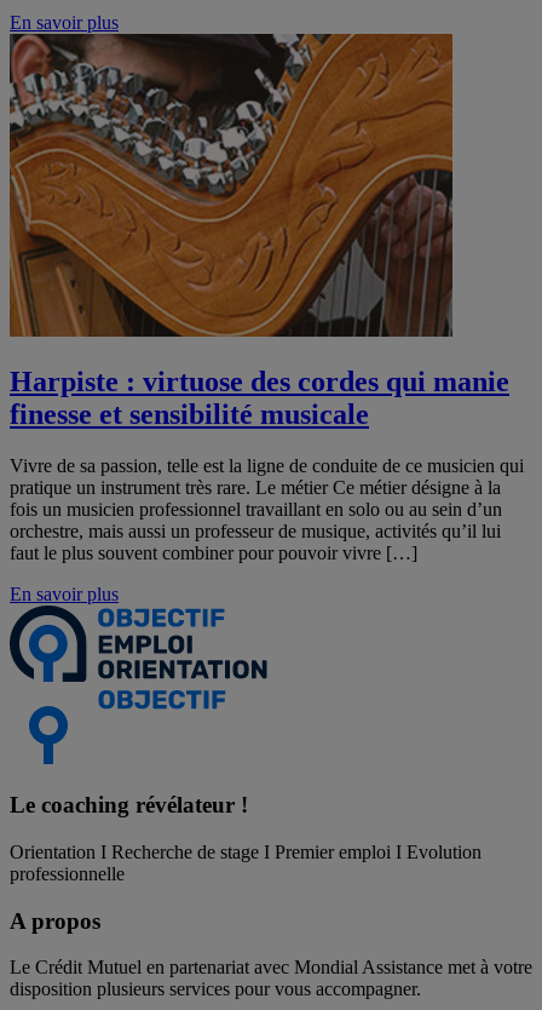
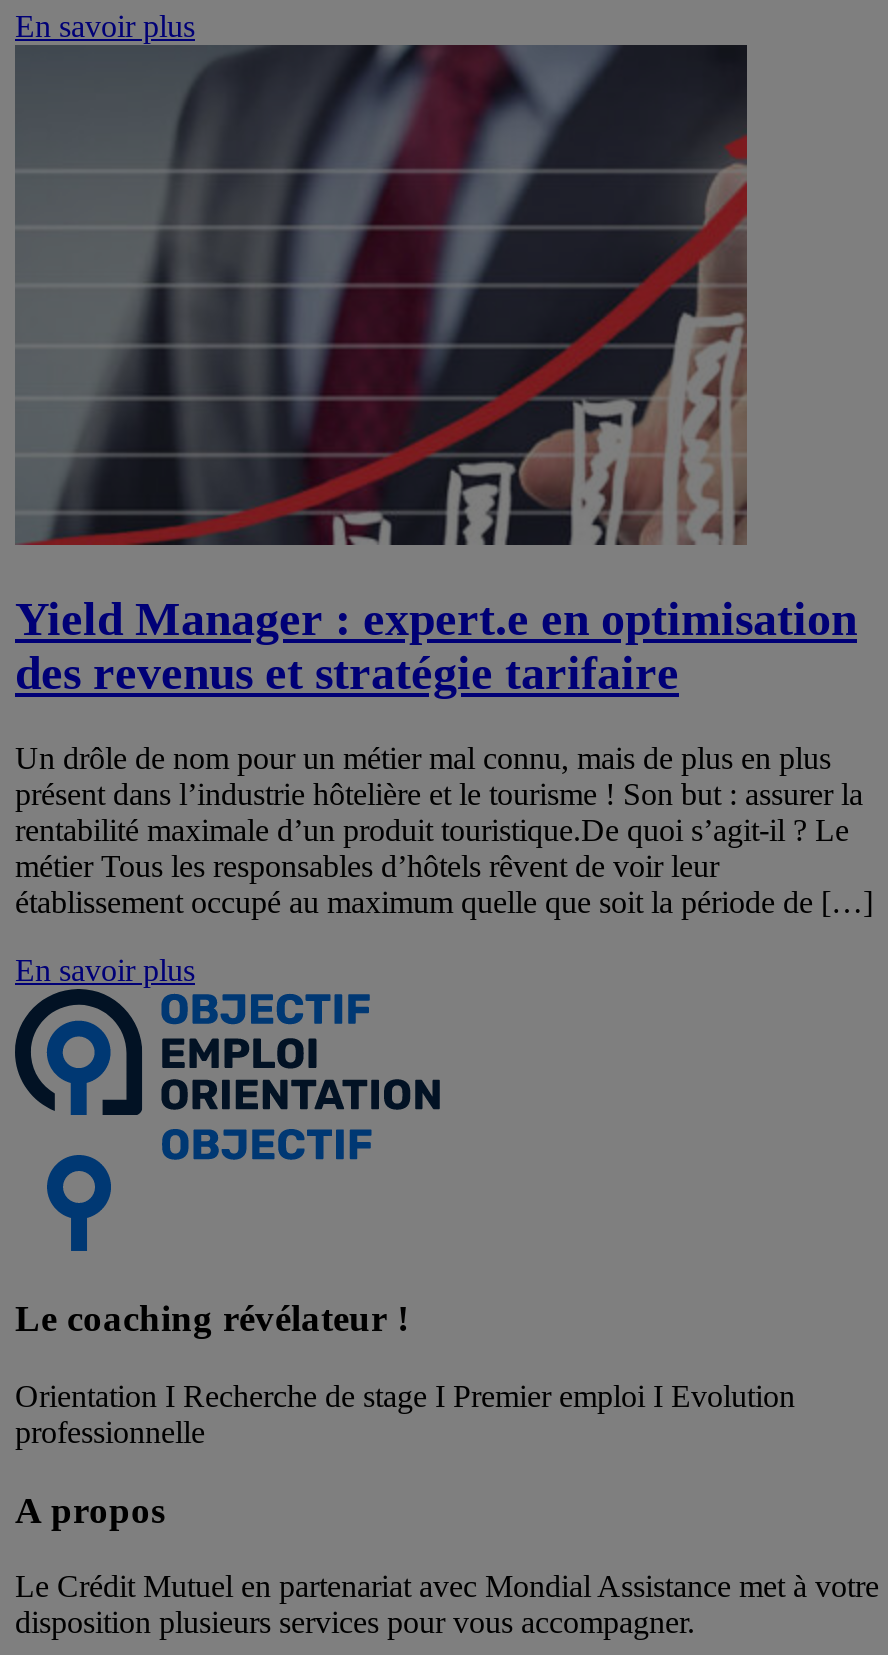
[8,33,509,430] [image] | Harpiste : virtuose des cordes qui manie | finesse et sensibilité musicale -> [13,43,857,699] [image] | Yield Manager : expert.e en optimisation | des revenus et stratégie tarifaire
[10,455,524,563] Vivre de sa passion, telle est la ligne de conduite de ce musicien qui | pratique un instrument très rare. Le métier Ce métier désigne à la | fois un musicien professionnel travaillant en solo ou au sein d’un | orchestre, mais aussi un professeur de musique, activités qu’il lui | faut le plus souvent combiner pour pouvoir vivre […] -> [15,740,873,918] Un drôle de nom pour un métier mal connu, mais de plus en plus | présent dans l’industrie hôtelière et le tourisme ! Son but : assurer la | rentabilité maximale d’un produit touristique.De quoi s’agit-il ? Le | métier Tous les responsables d’hôtels rêvent de voir leur | établissement occupé au maximum quelle que soit la période de […]

